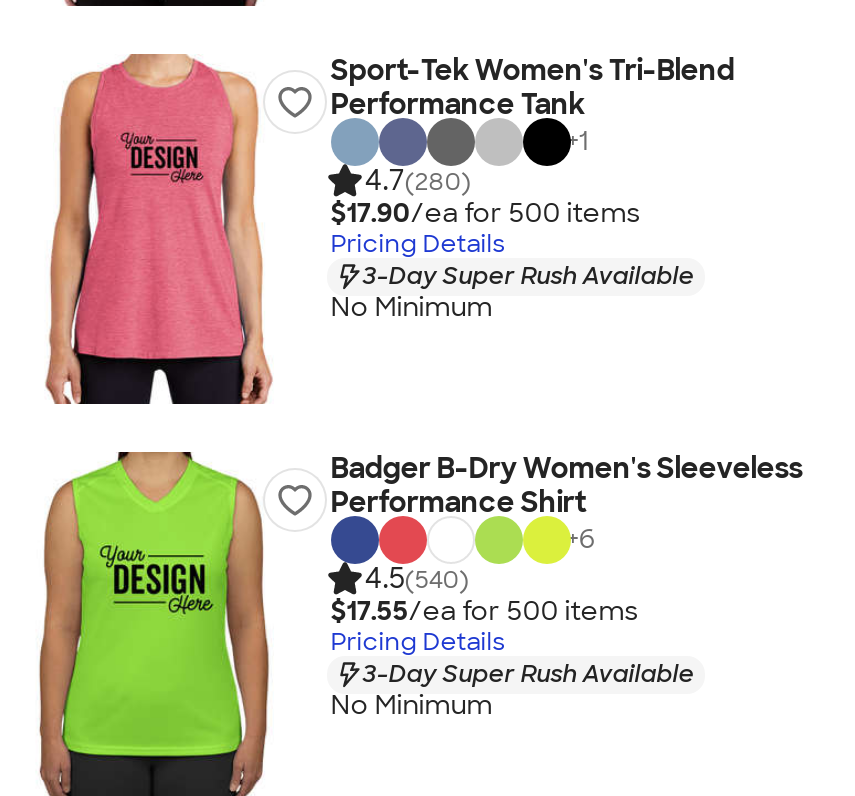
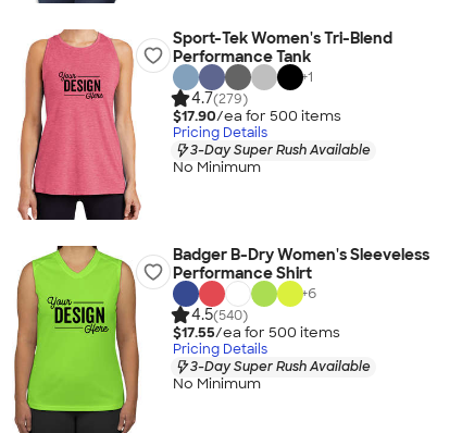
[365,163,471,199] 4.7(280) -> [191,89,248,108] 4.7(279)

